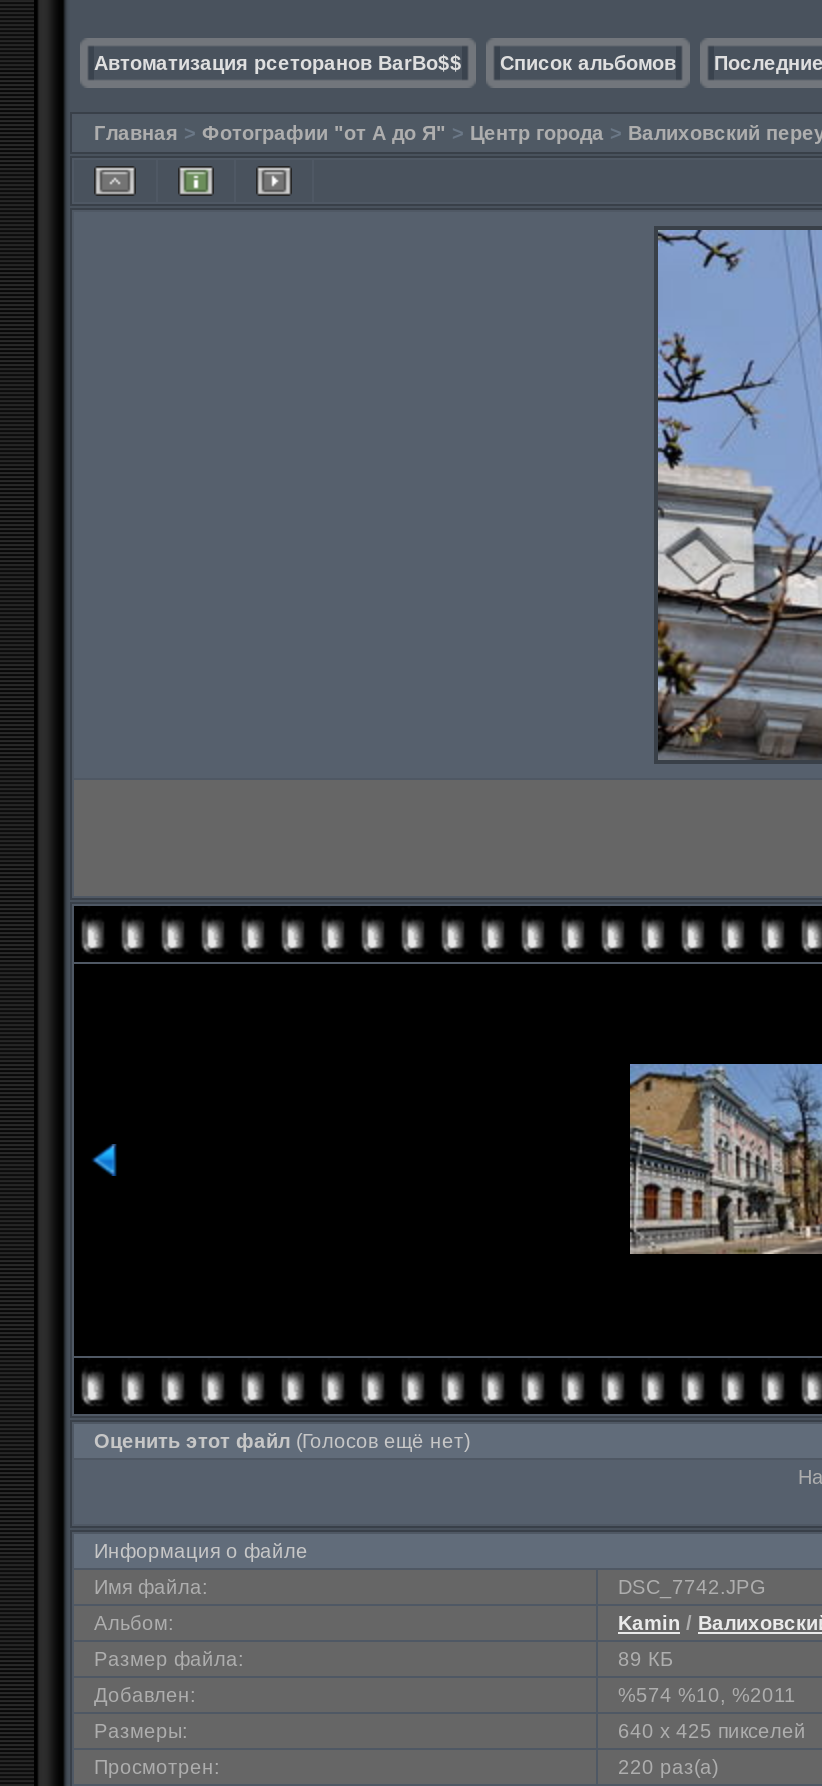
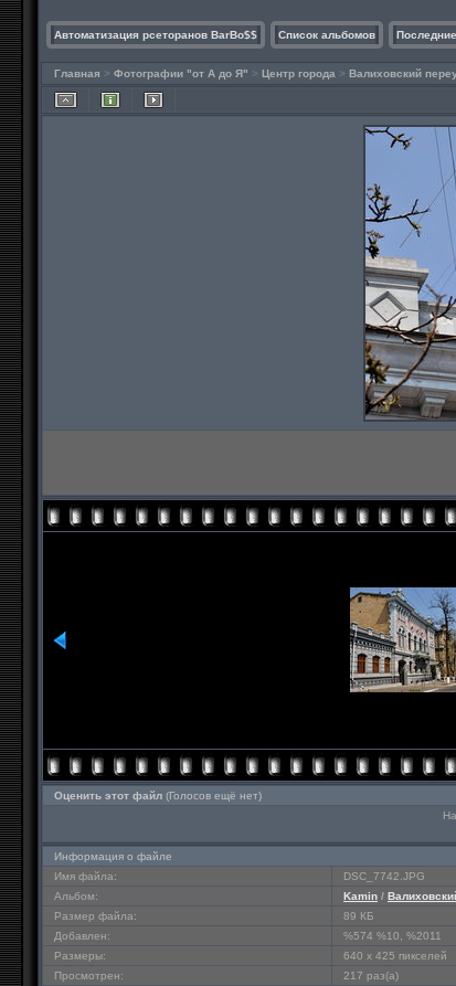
[618,1756,718,1778] 220 раз(а) -> [343,969,399,982] 217 раз(а)

